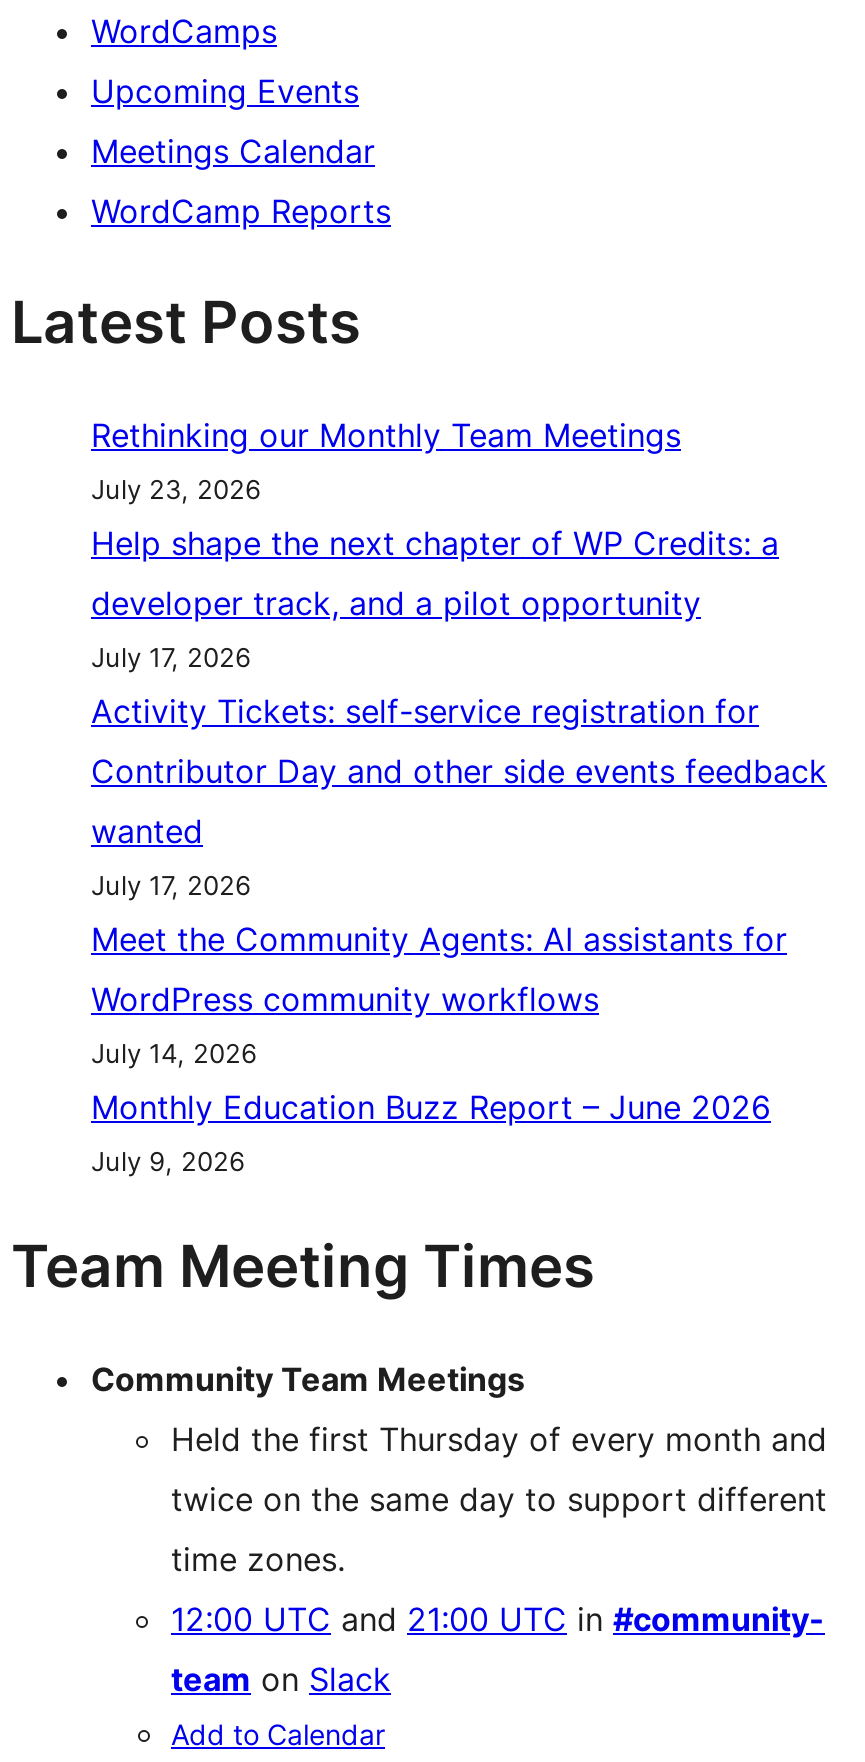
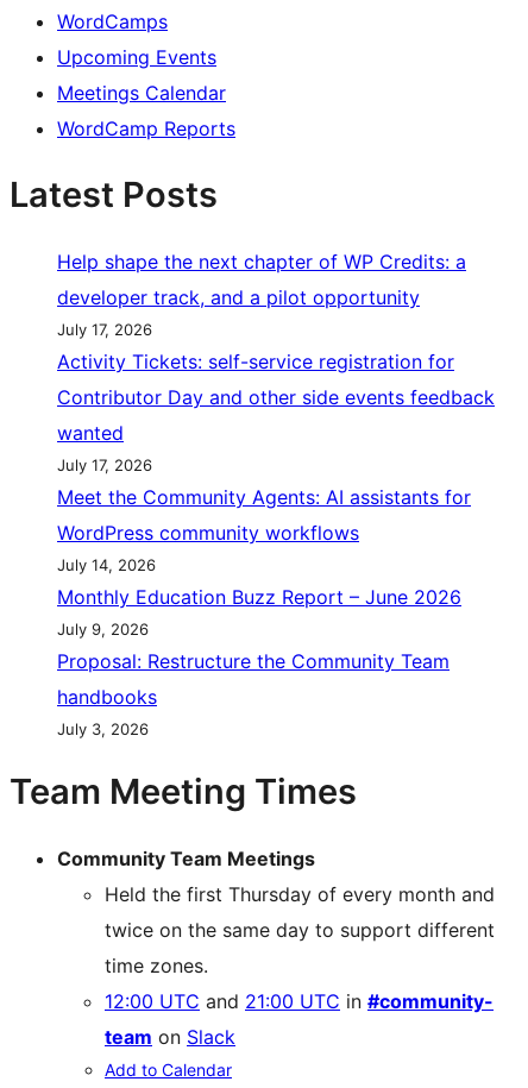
[91,415,681,505] Rethinking our Monthly Team Meetings | July 23, 2026 -> none
moved [91,523,827,1177] -> [57,249,495,638]: Help shape the next chapter of WP Credits: a | developer track, and a pilot opportunity | July 17, 2026 | ... | Monthly Education Buzz Report – June 2026 | July 9, 2026
none -> [57,649,450,738] Proposal: Restructure the Community Team | handbooks | July 3, 2026

